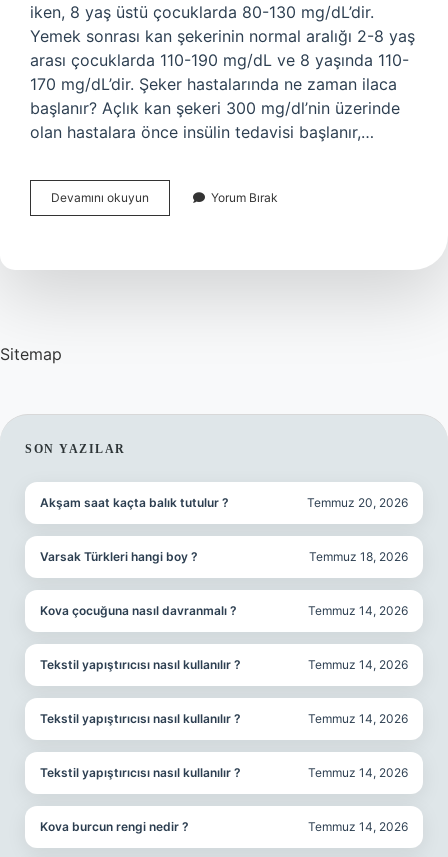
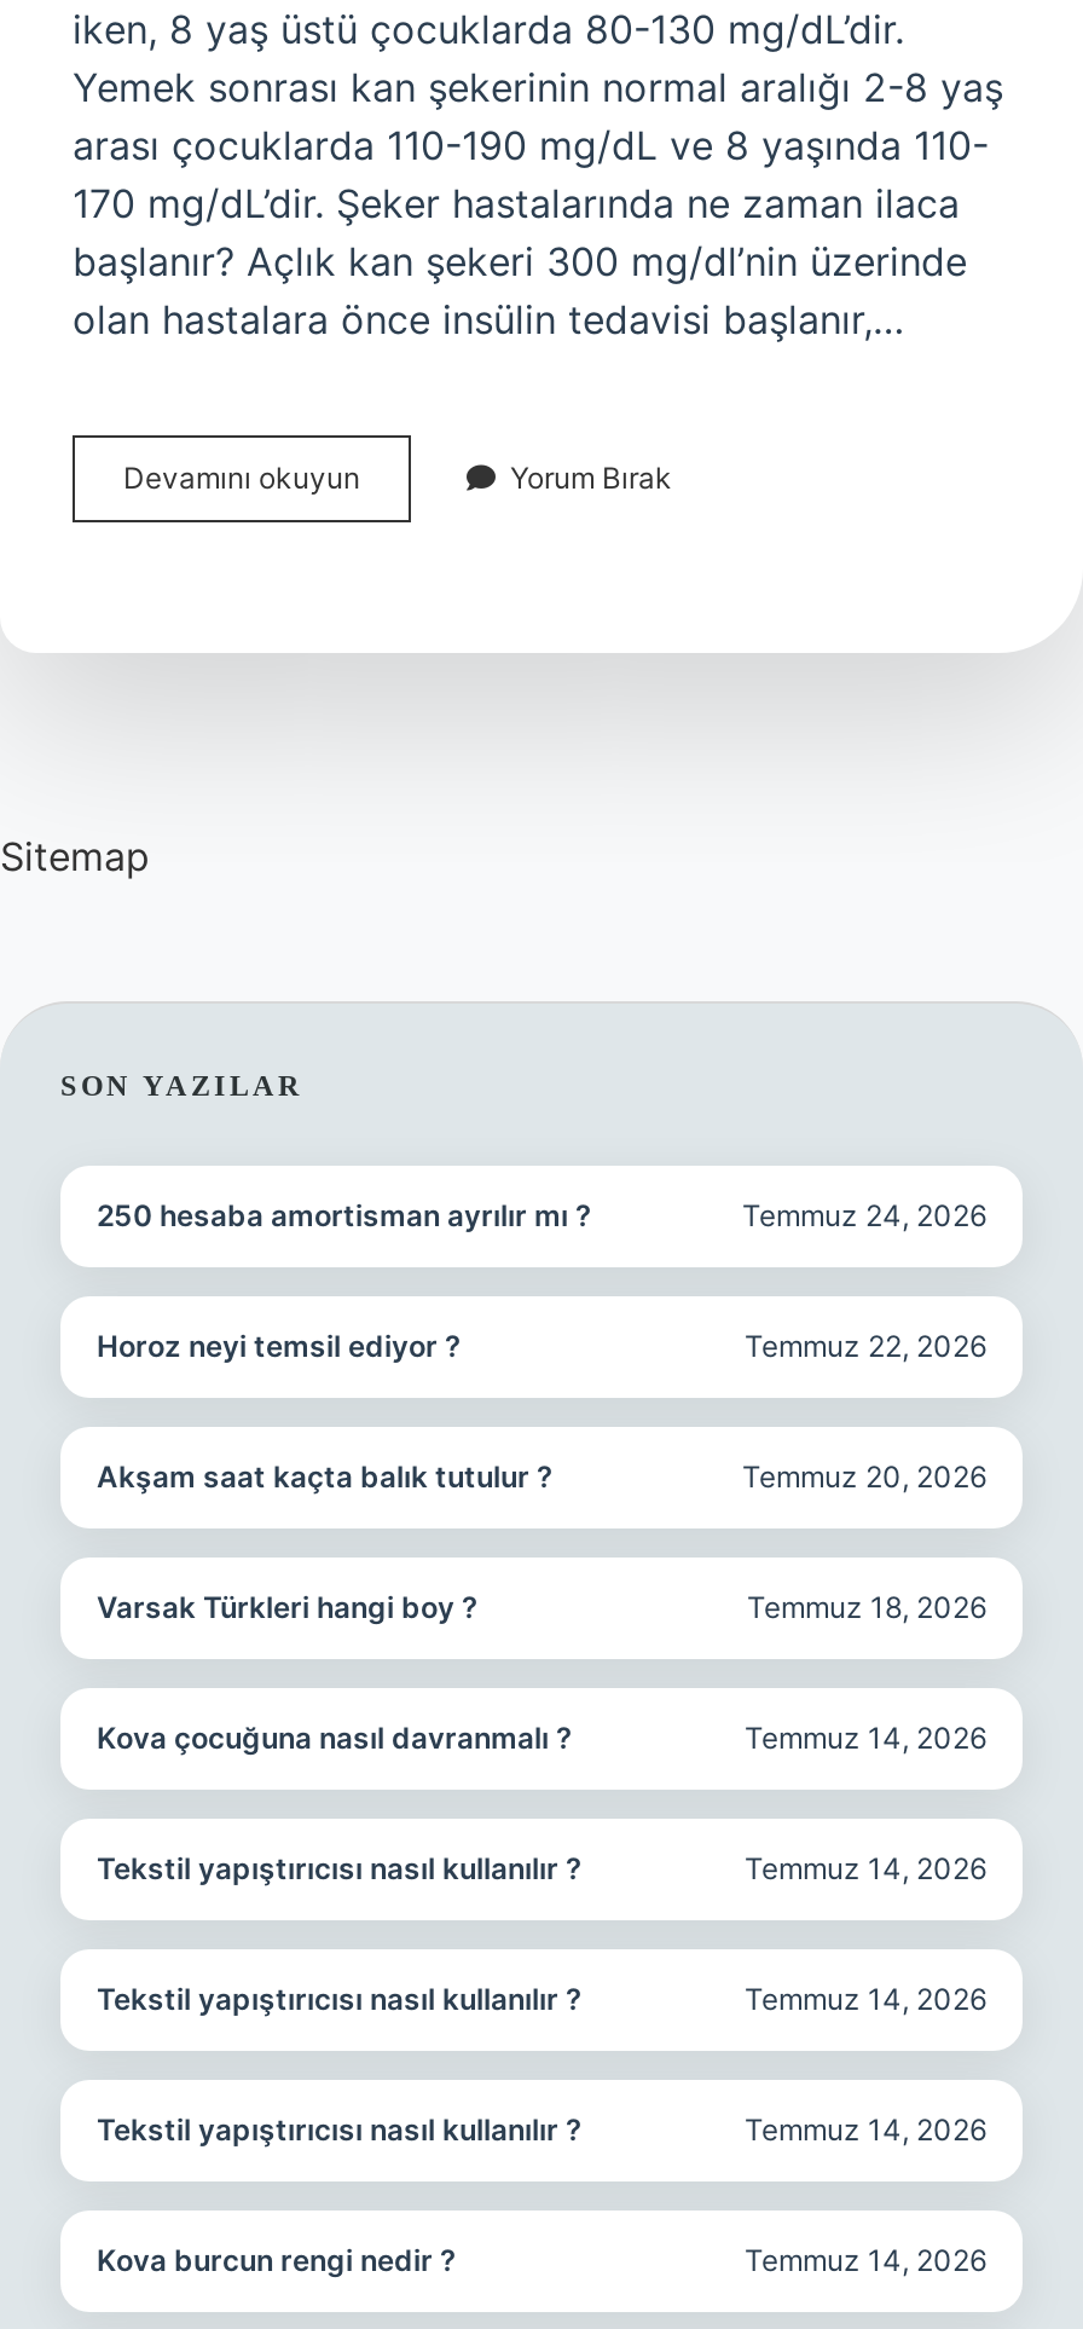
none -> [97,1197,986,1233] 250 hesaba amortisman ayrılır mı ? | Temmuz 24, 2026
none -> [97,1328,986,1364] Horoz neyi temsil ediyor ? | Temmuz 22, 2026

